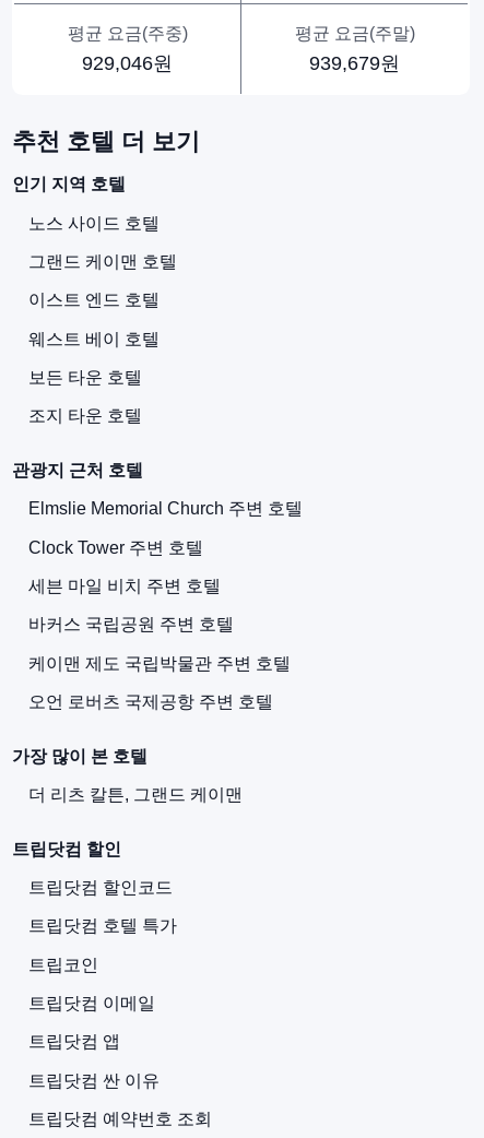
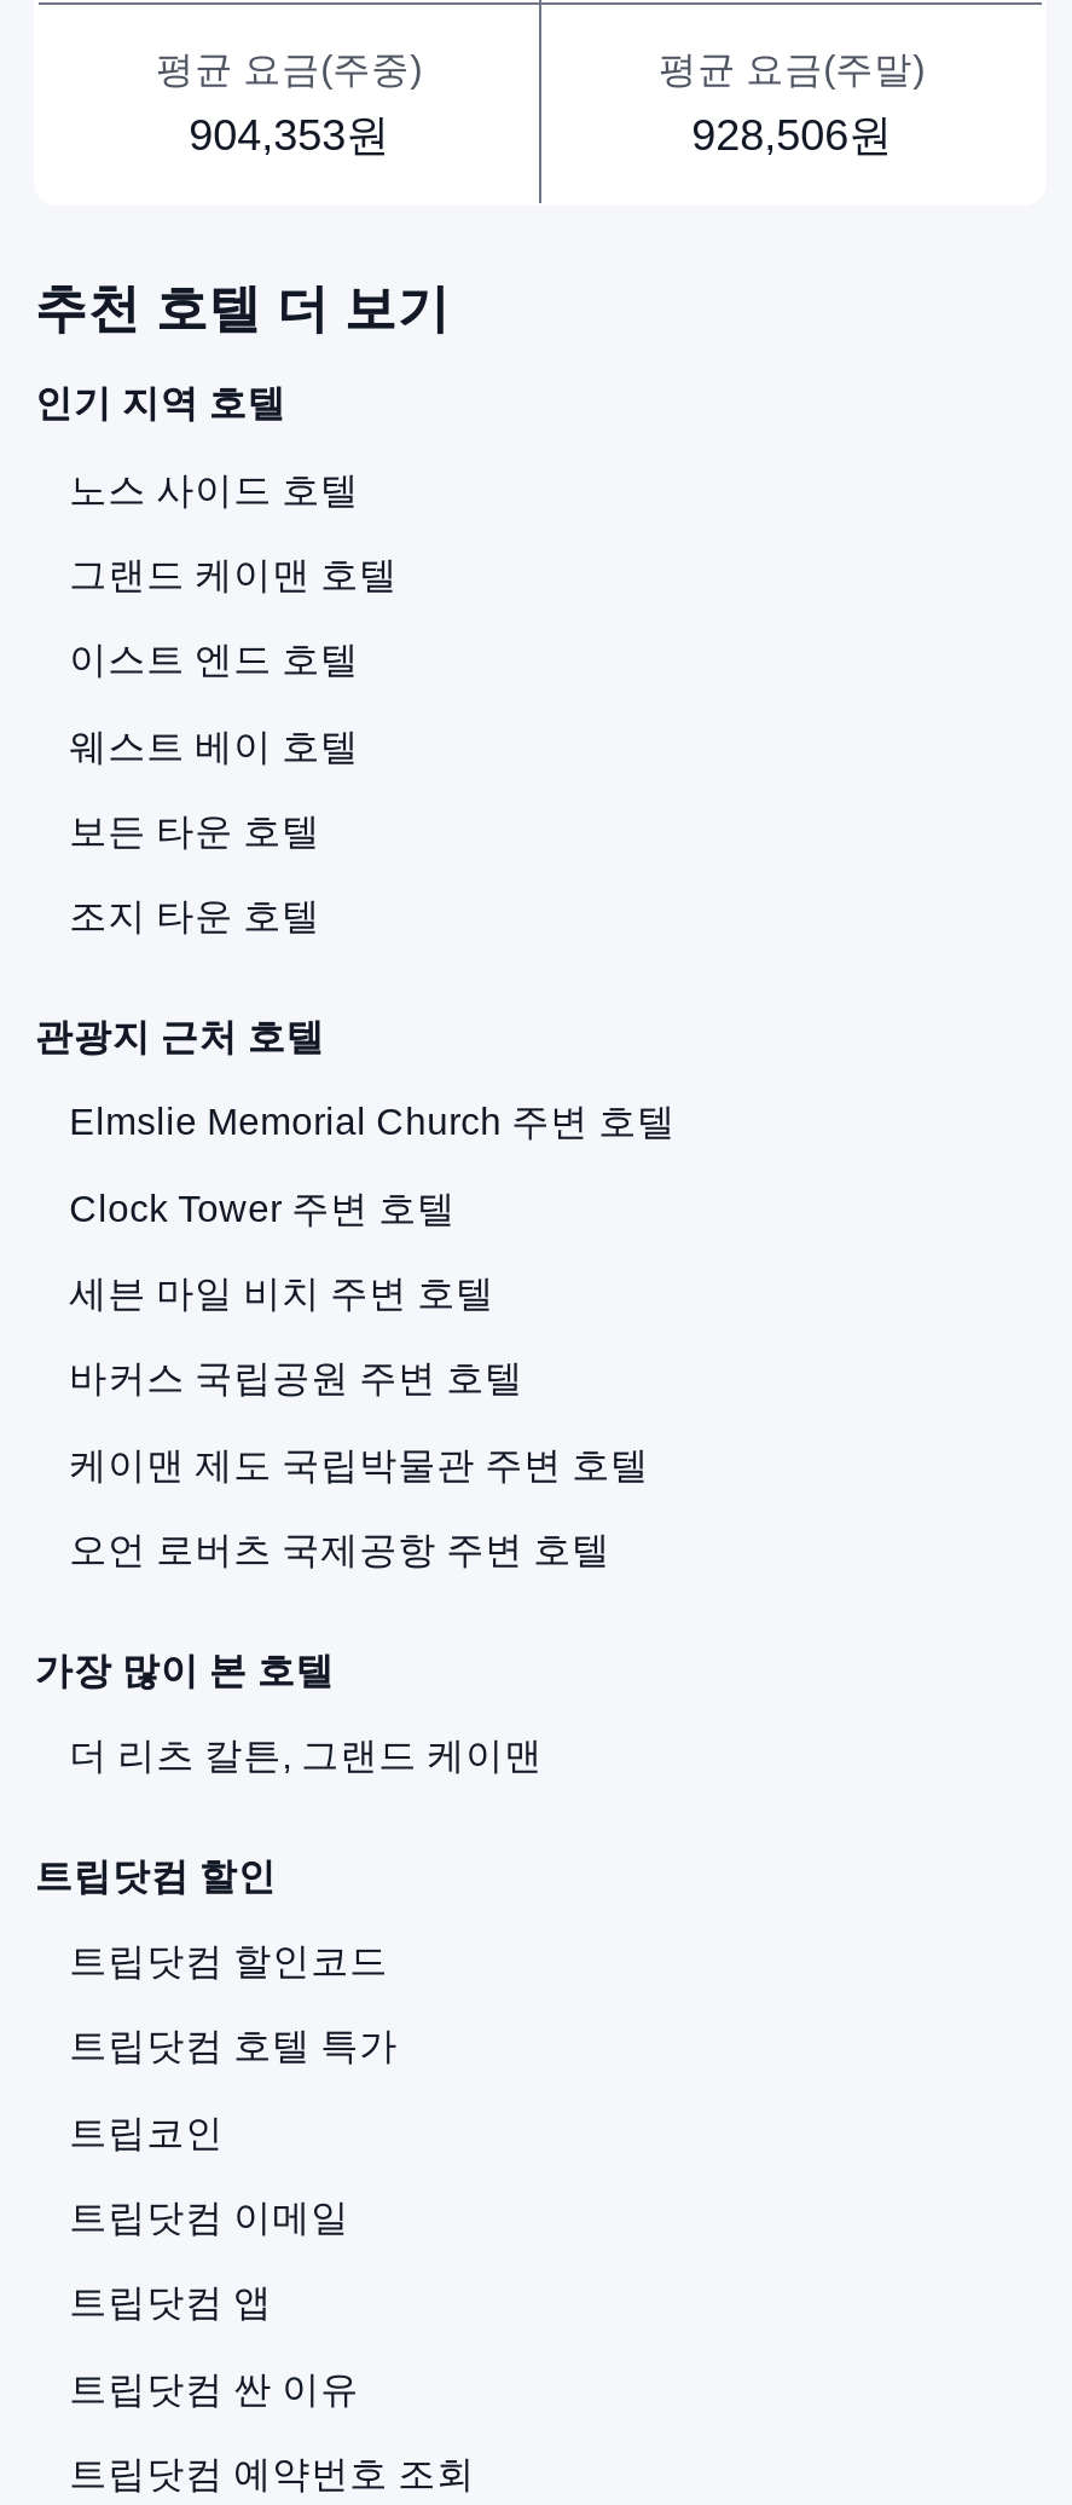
[82,53,173,75] 929,046원 -> [189,112,389,161] 904,353원
[309,53,400,75] 939,679원 -> [692,112,892,161] 928,506원

